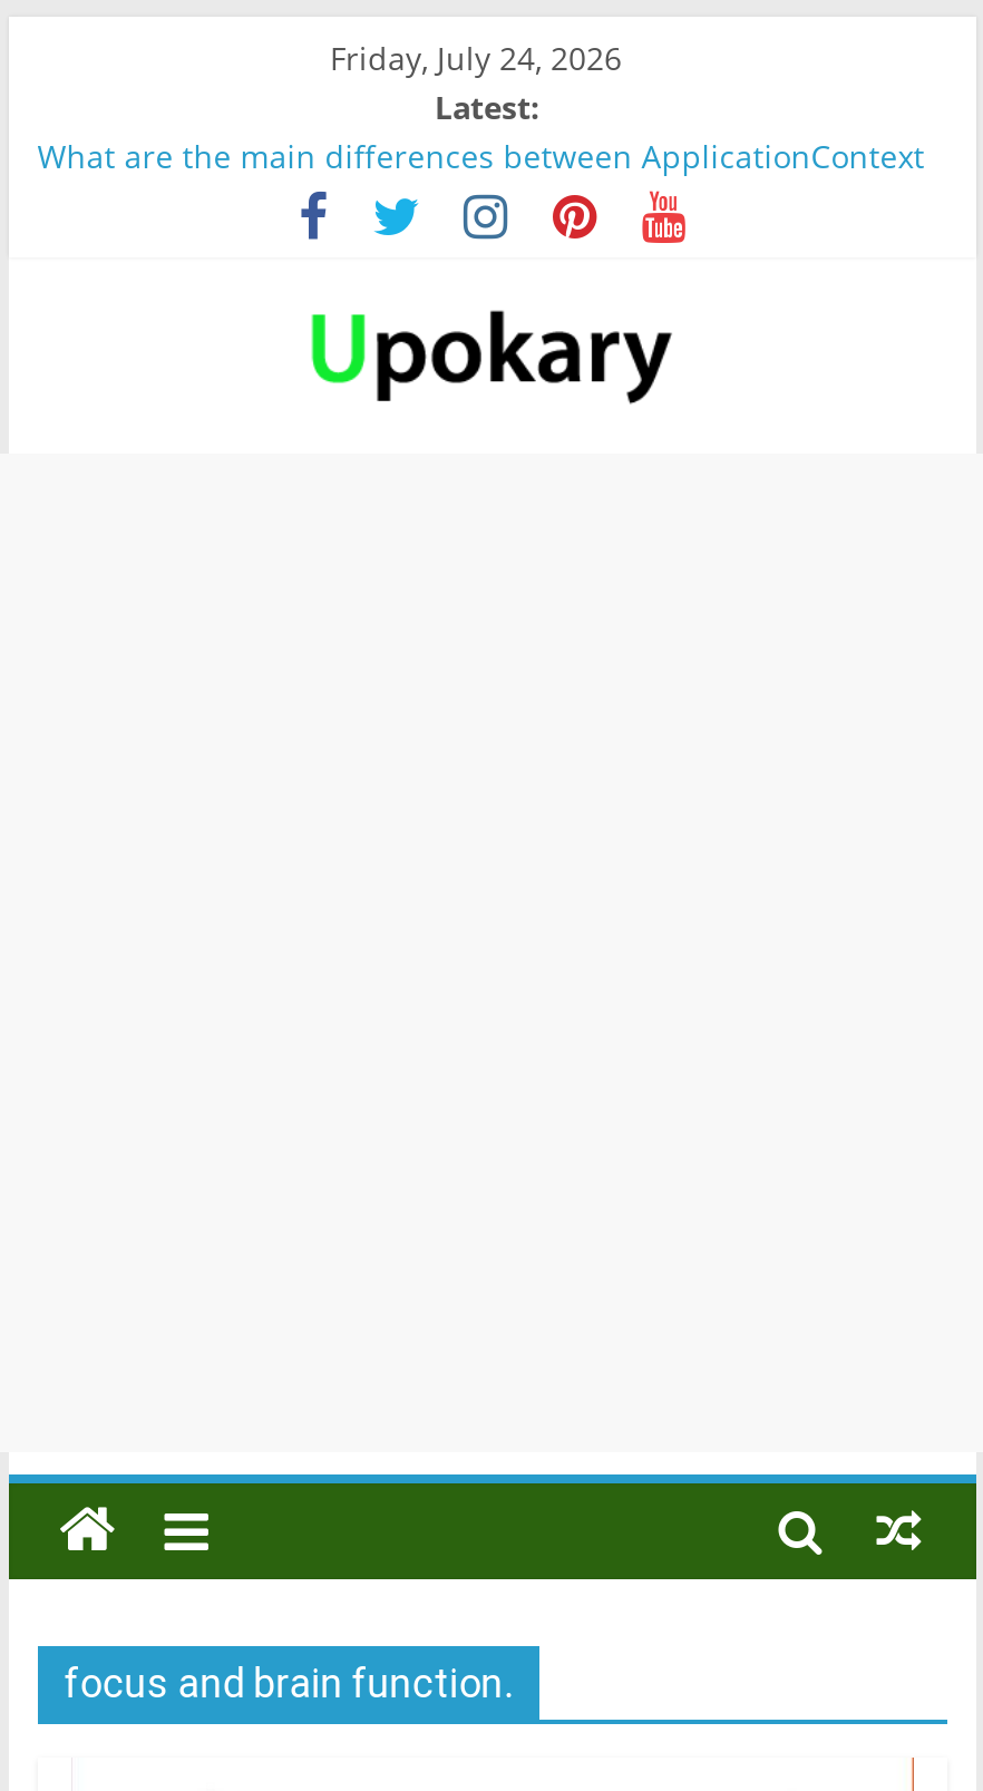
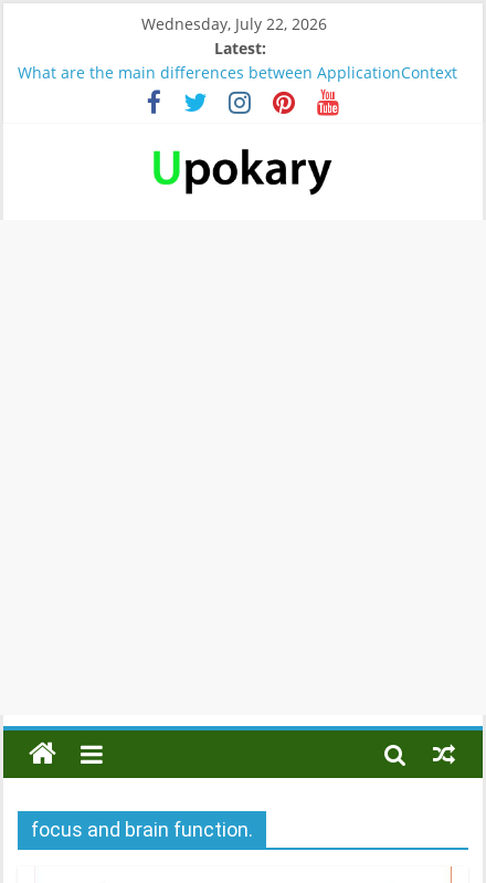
[330,37,622,79] Friday, July 24, 2026 -> [142,13,327,34] Wednesday, July 22, 2026

